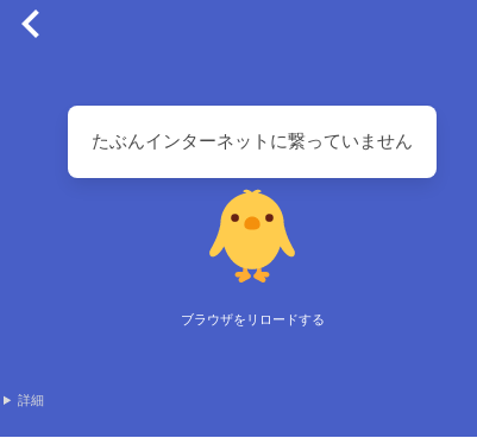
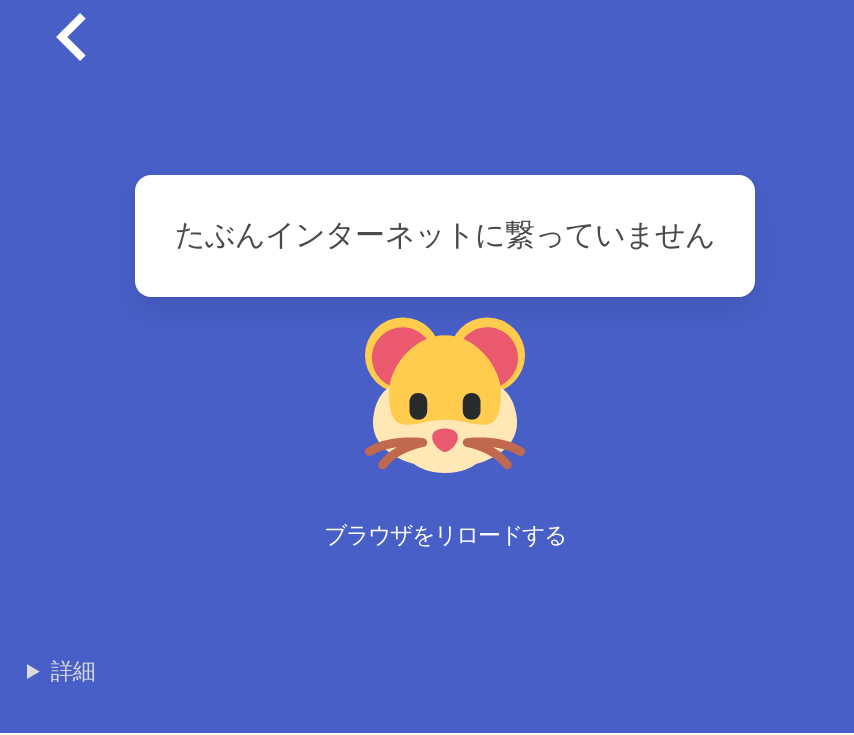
[205,189,300,284] [image] -> [363,315,527,475] [image]

